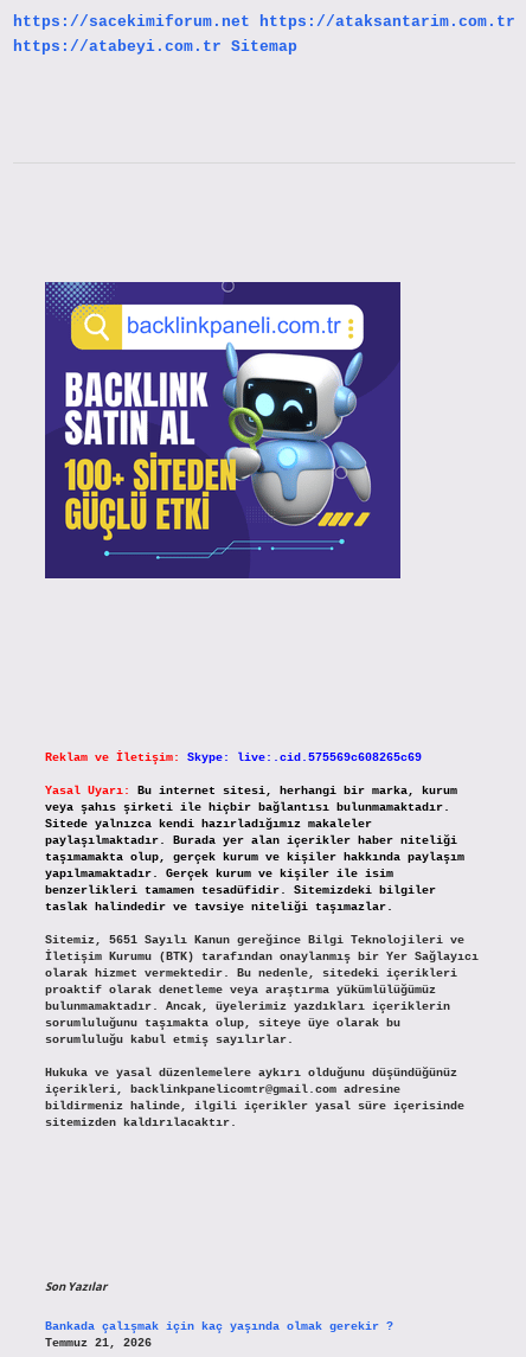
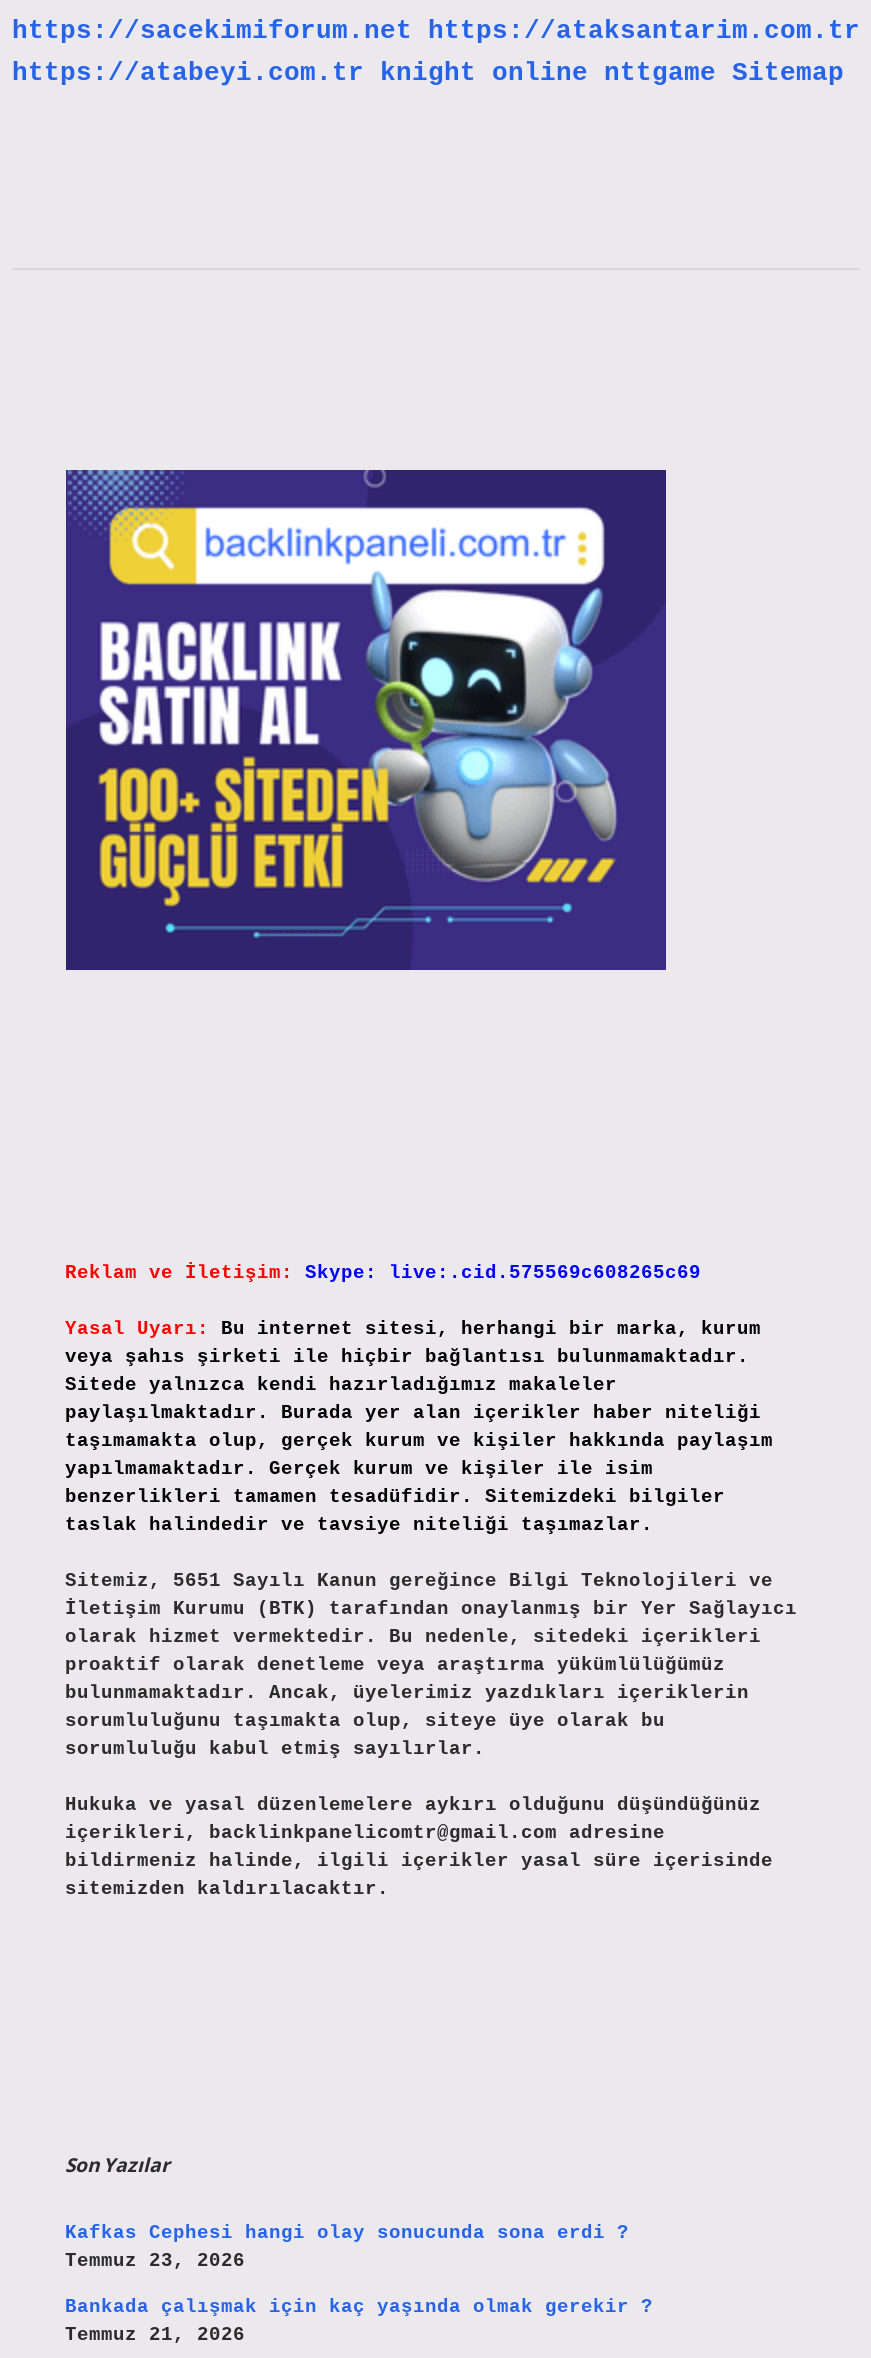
[13,38,297,56] https://atabeyi.com.tr Sitemap -> [12,59,844,89] https://atabeyi.com.tr knight online nttgame Sitemap
none -> [65,2221,629,2271] Kafkas Cephesi hangi olay sonucunda sona erdi ? | Temmuz 23, 2026

